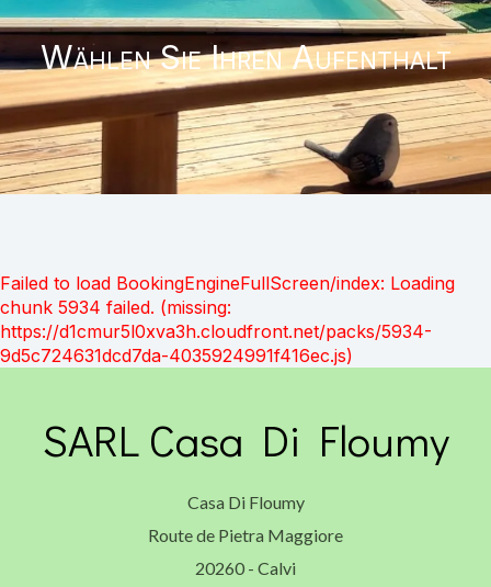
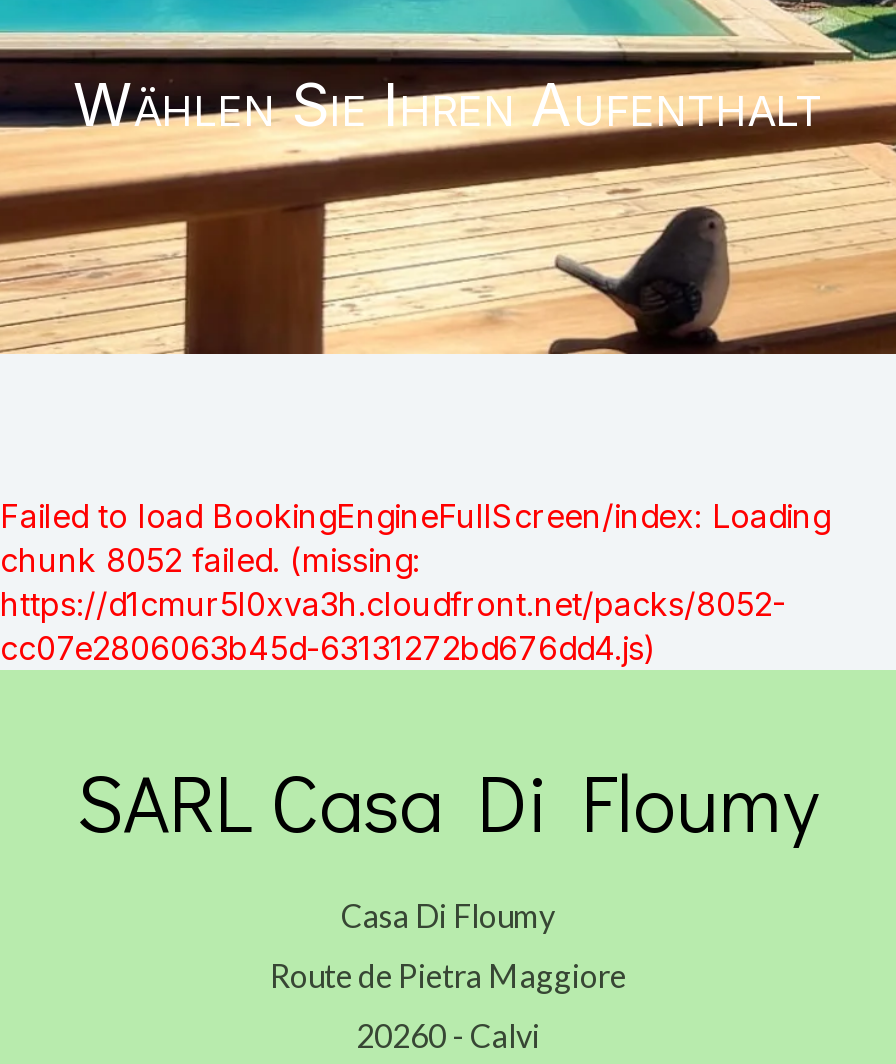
[0,296,432,366] chunk 5934 failed. (missing: | https://d1cmur5l0xva3h.cloudfront.net/packs/5934- | 9d5c724631dcd7da-4035924991f416ec.js) -> [0,540,786,668] chunk 8052 failed. (missing: | https://d1cmur5l0xva3h.cloudfront.net/packs/8052- | cc07e2806063b45d-63131272bd676dd4.js)

